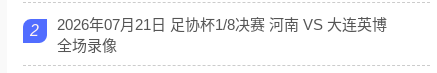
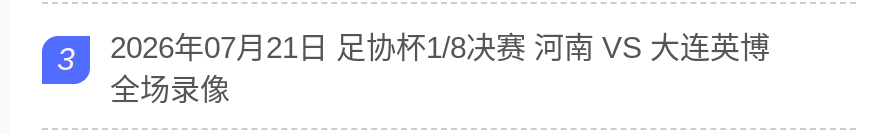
[30,16,387,39] 2 2026年07月21日 足协杯1/8决赛 河南 VS 大连英博 -> [57,30,770,76] 3 2026年07月21日 足协杯1/8决赛 河南 VS 大连英博

